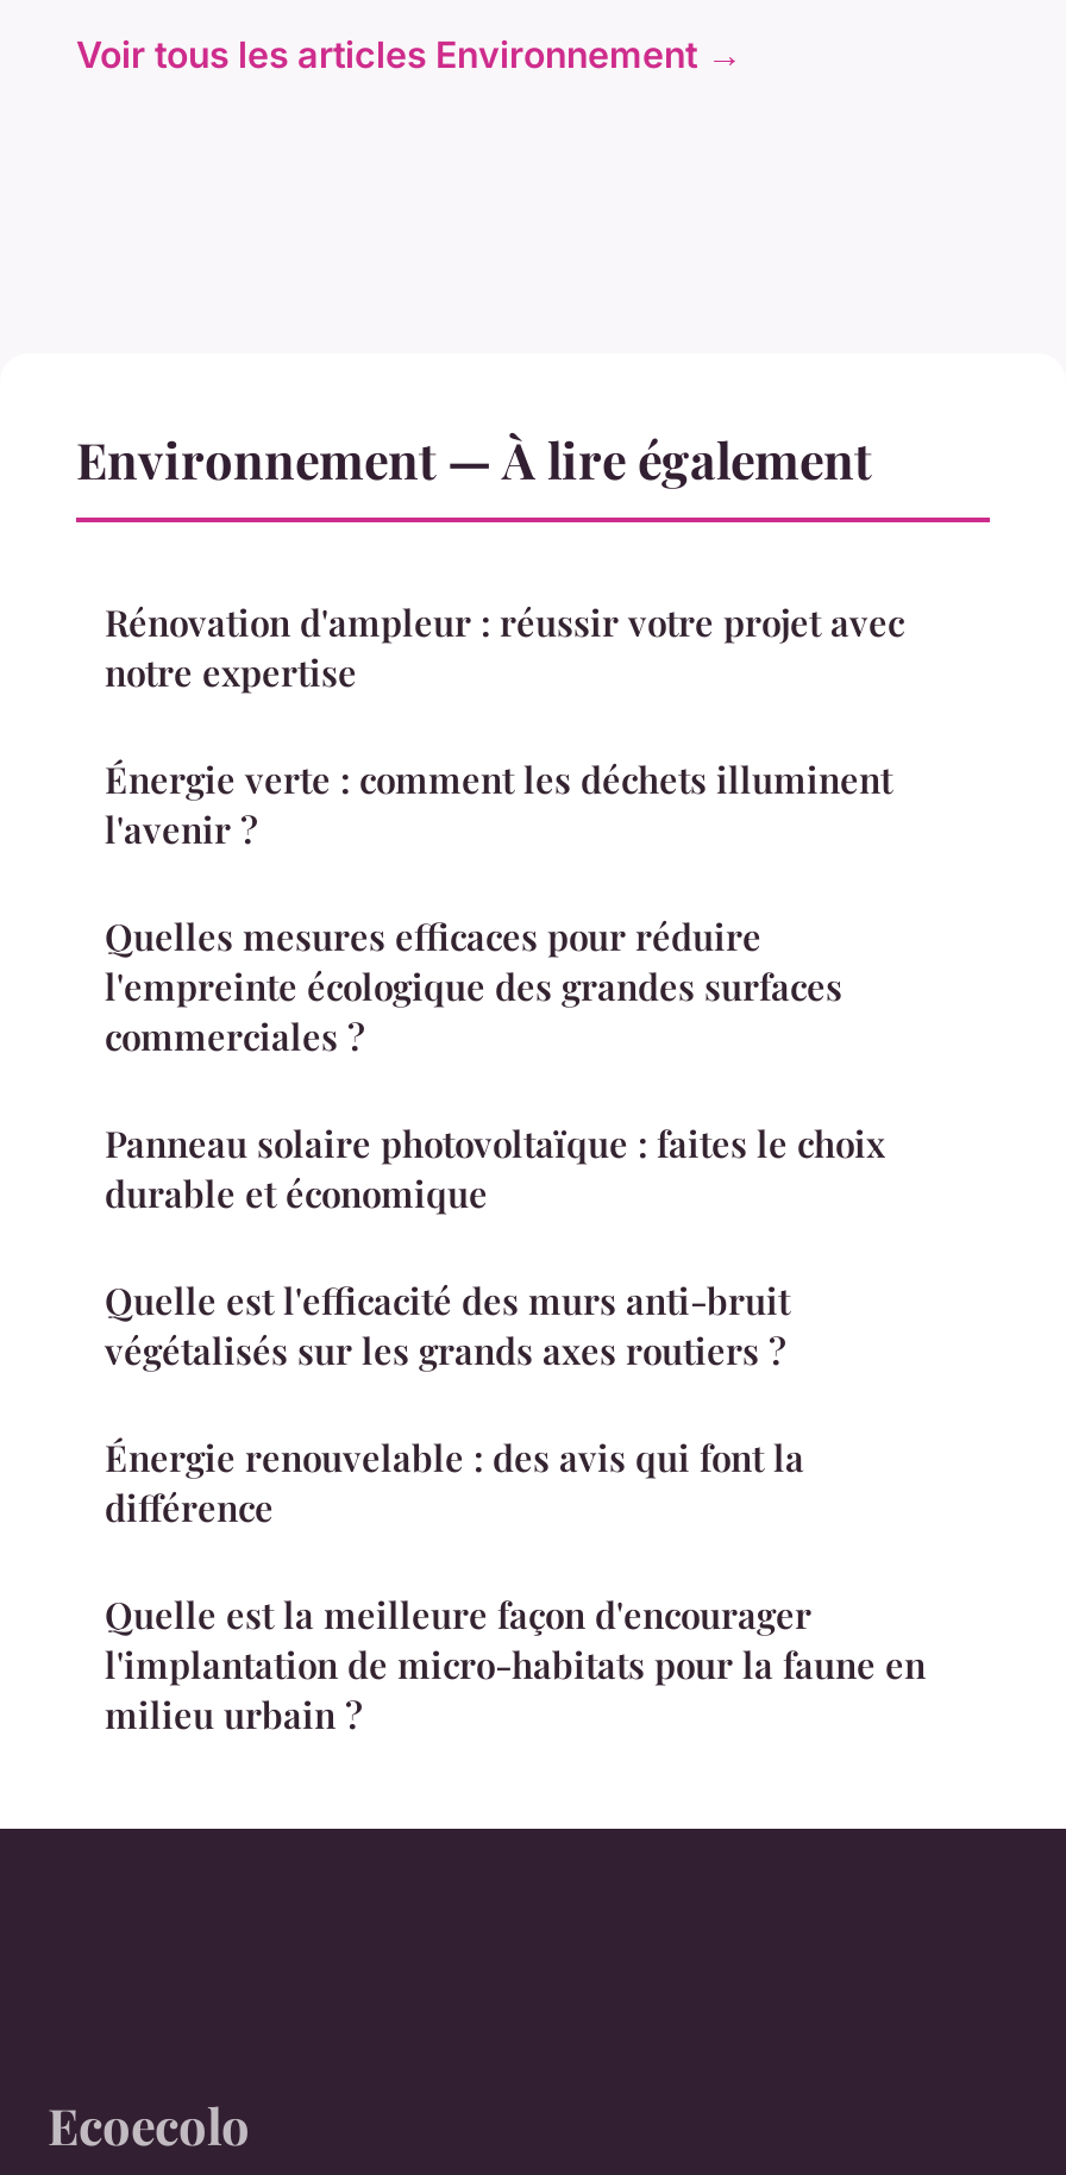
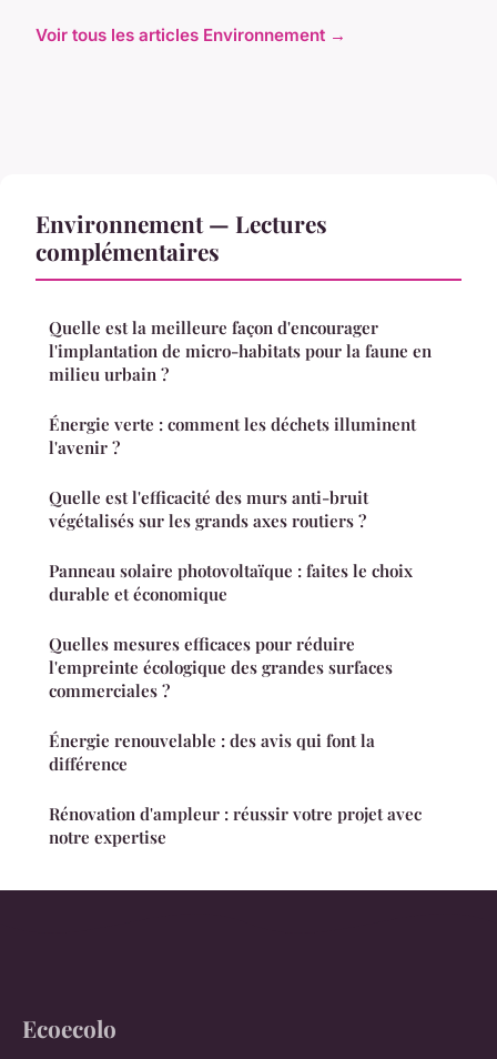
[76,424,871,490] Environnement — À lire également -> [35,207,327,266] Environnement — Lectures | complémentaires
moved [105,598,904,1530] -> [49,412,422,848]: Énergie verte : comment les déchets illuminent | l'avenir ? | Quelle est l'efficacité des murs anti-bruit | ... | Rénovation d'ampleur : réussir votre projet avec | notre expertise
moved [105,1590,926,1737] -> [49,316,432,385]: Quelle est la meilleure façon d'encourager | l'implantation de micro-habitats pour la faune en | milieu urbain ?

